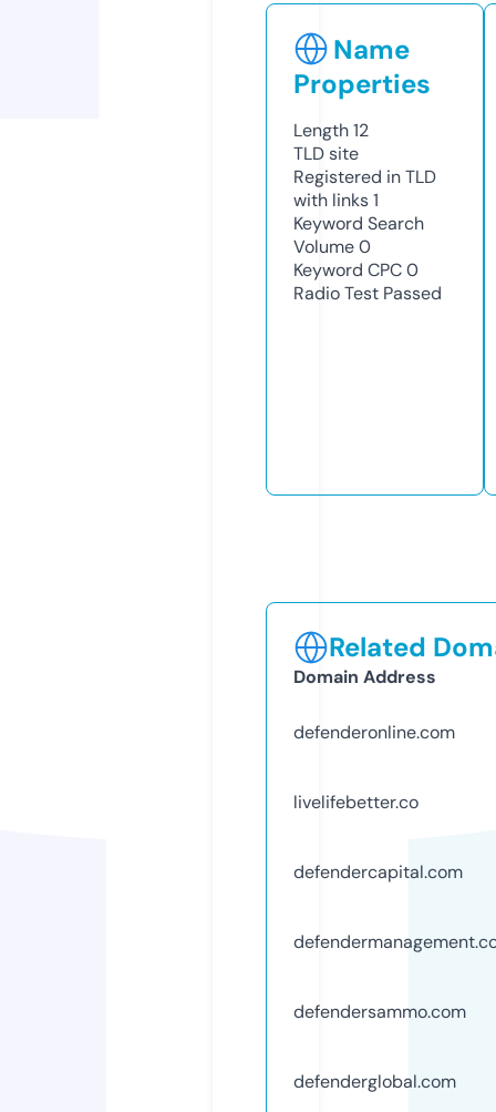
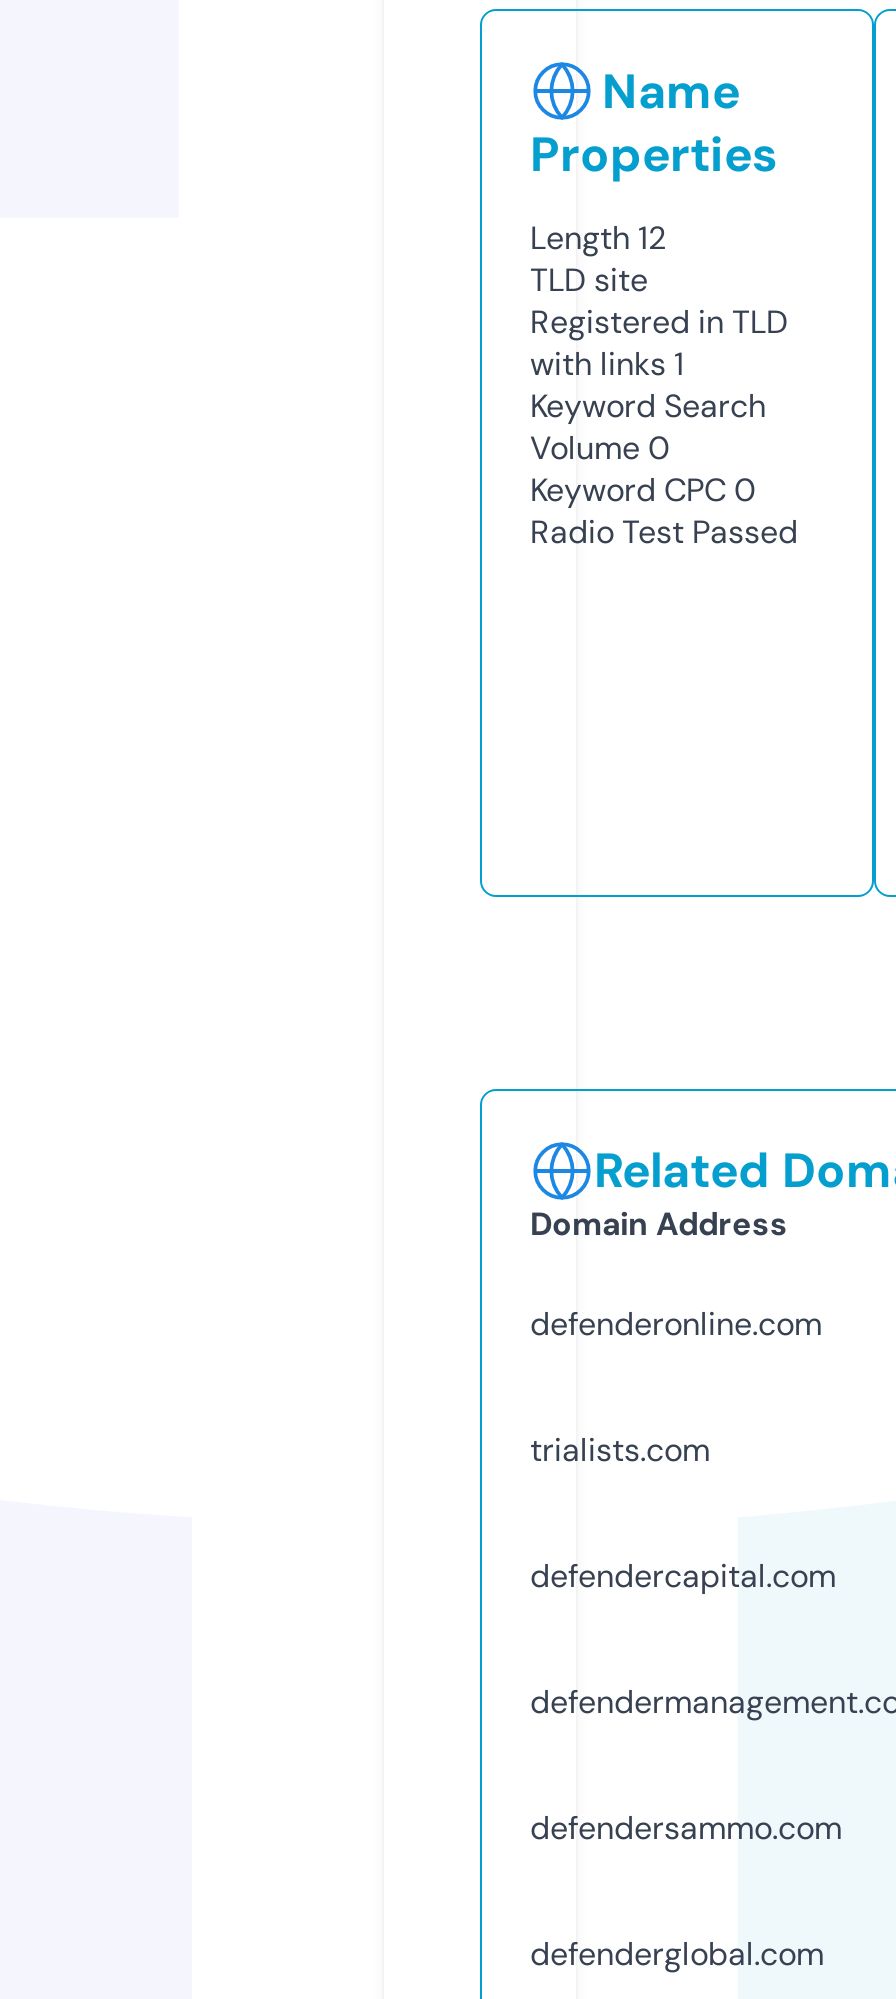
[293,790,418,814] livelifebetter.co -> [530,1429,710,1471] trialists.com

